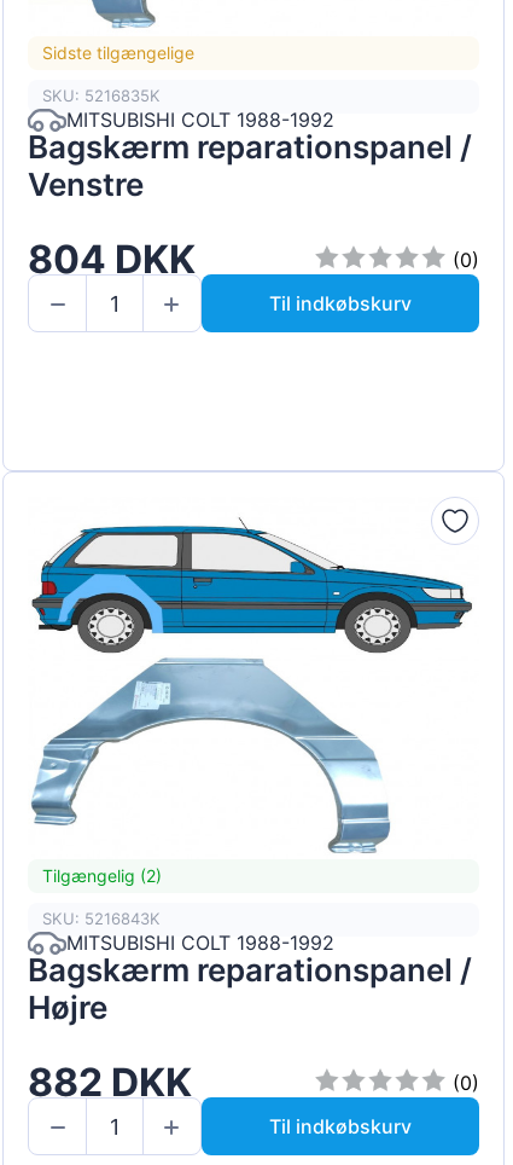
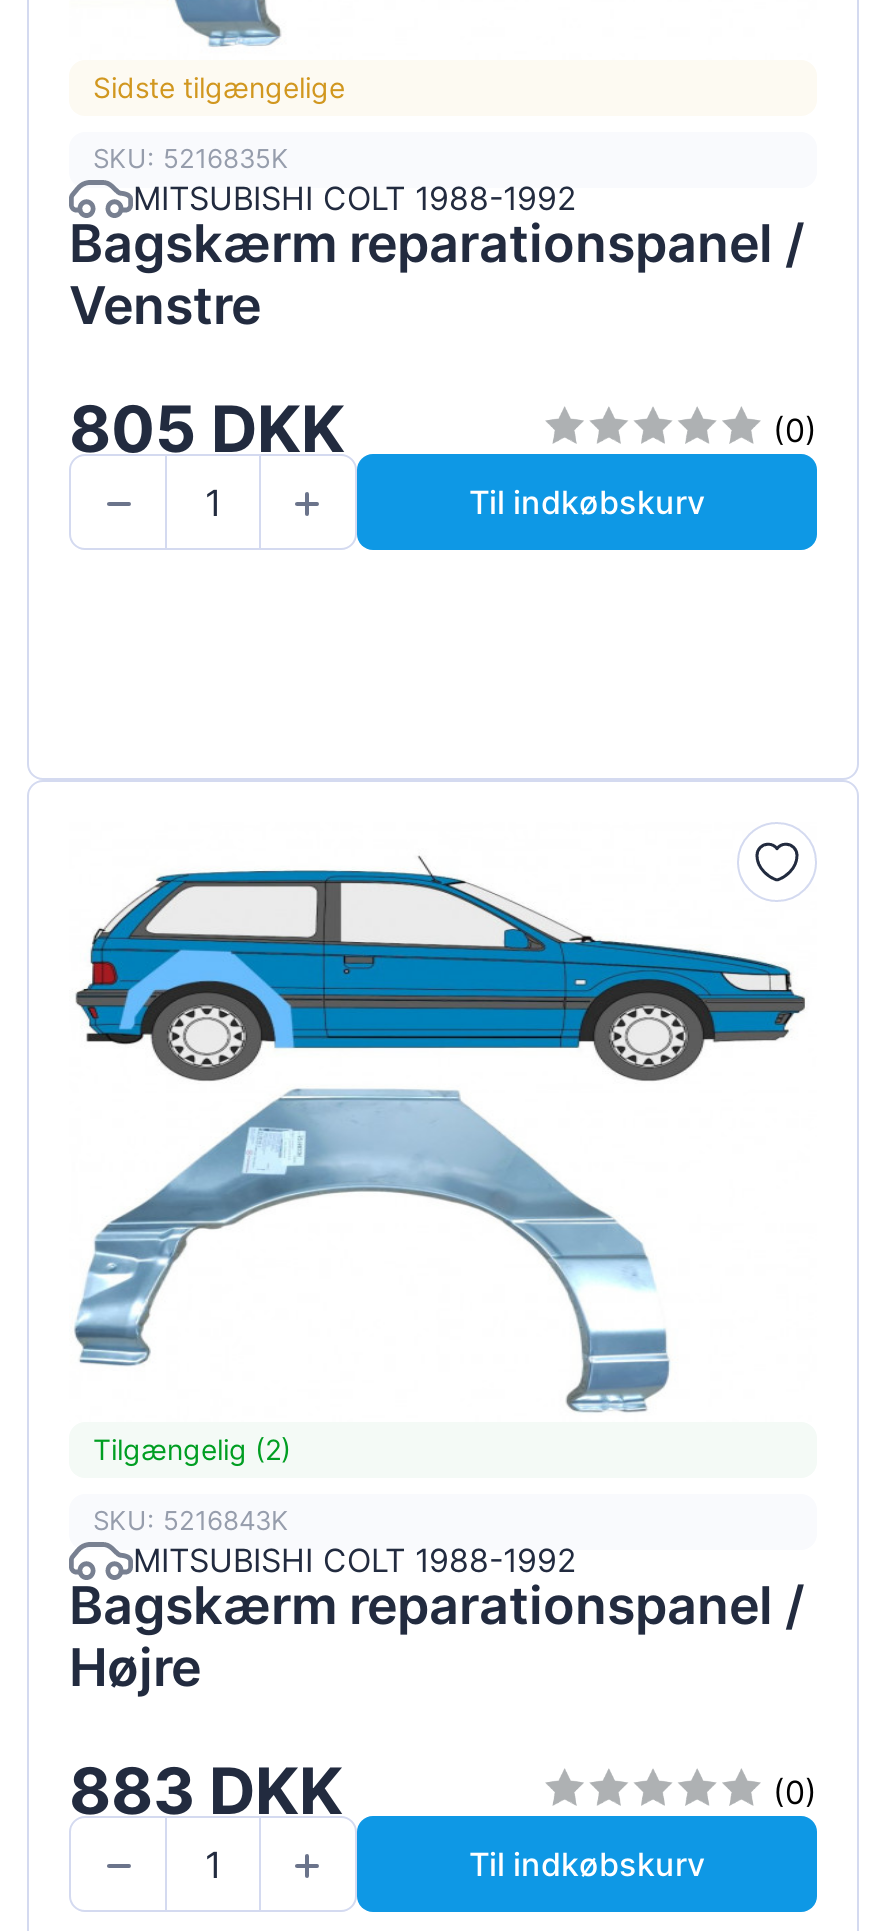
[28,235,196,283] 804 DKK -> [69,390,345,468] 805 DKK
[28,1058,192,1106] 882 DKK -> [69,1752,343,1830] 883 DKK

